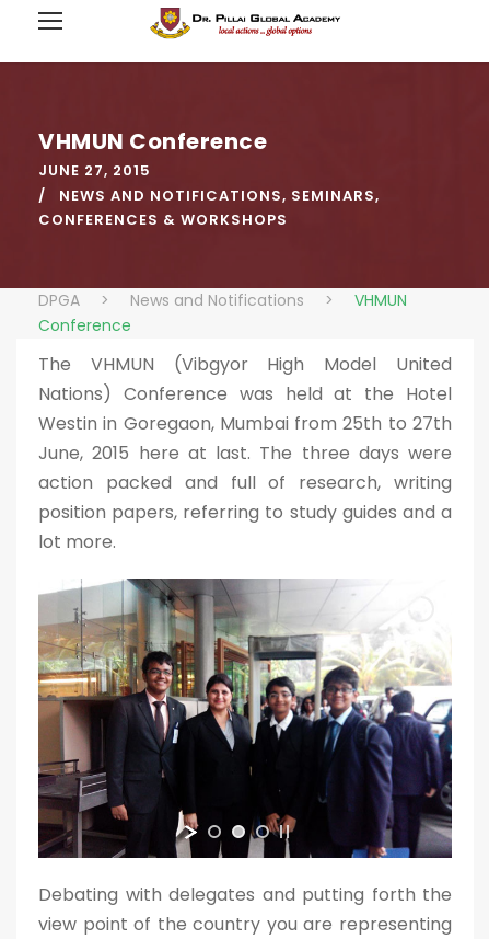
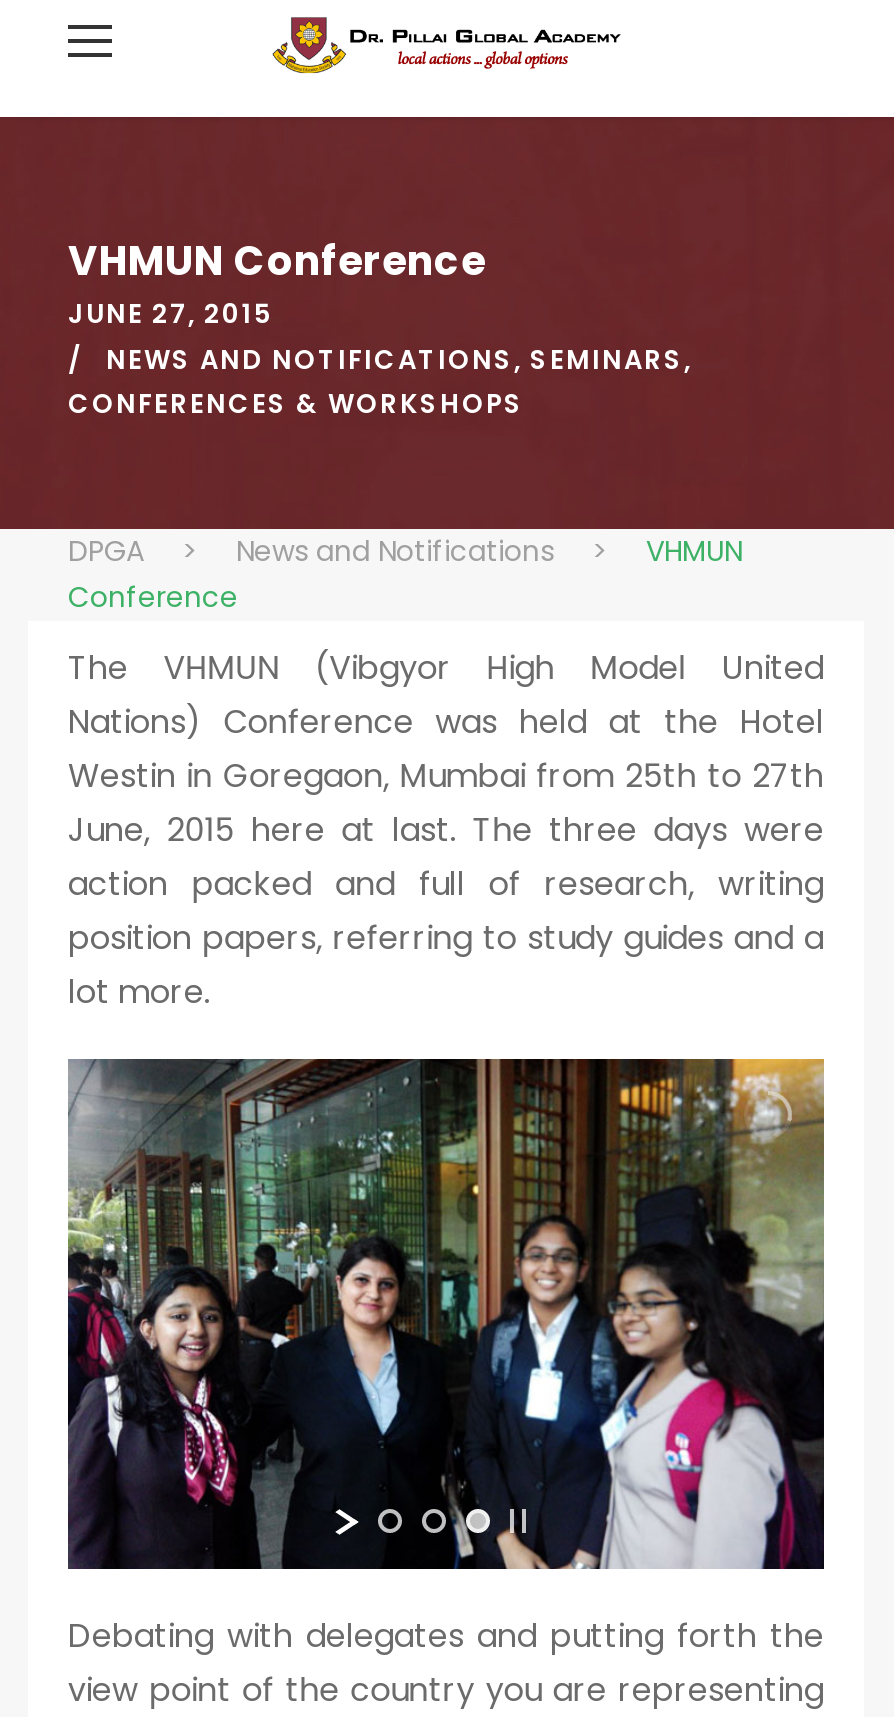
[37,577,453,859] [image] -> [66,1057,826,1571] [image]

